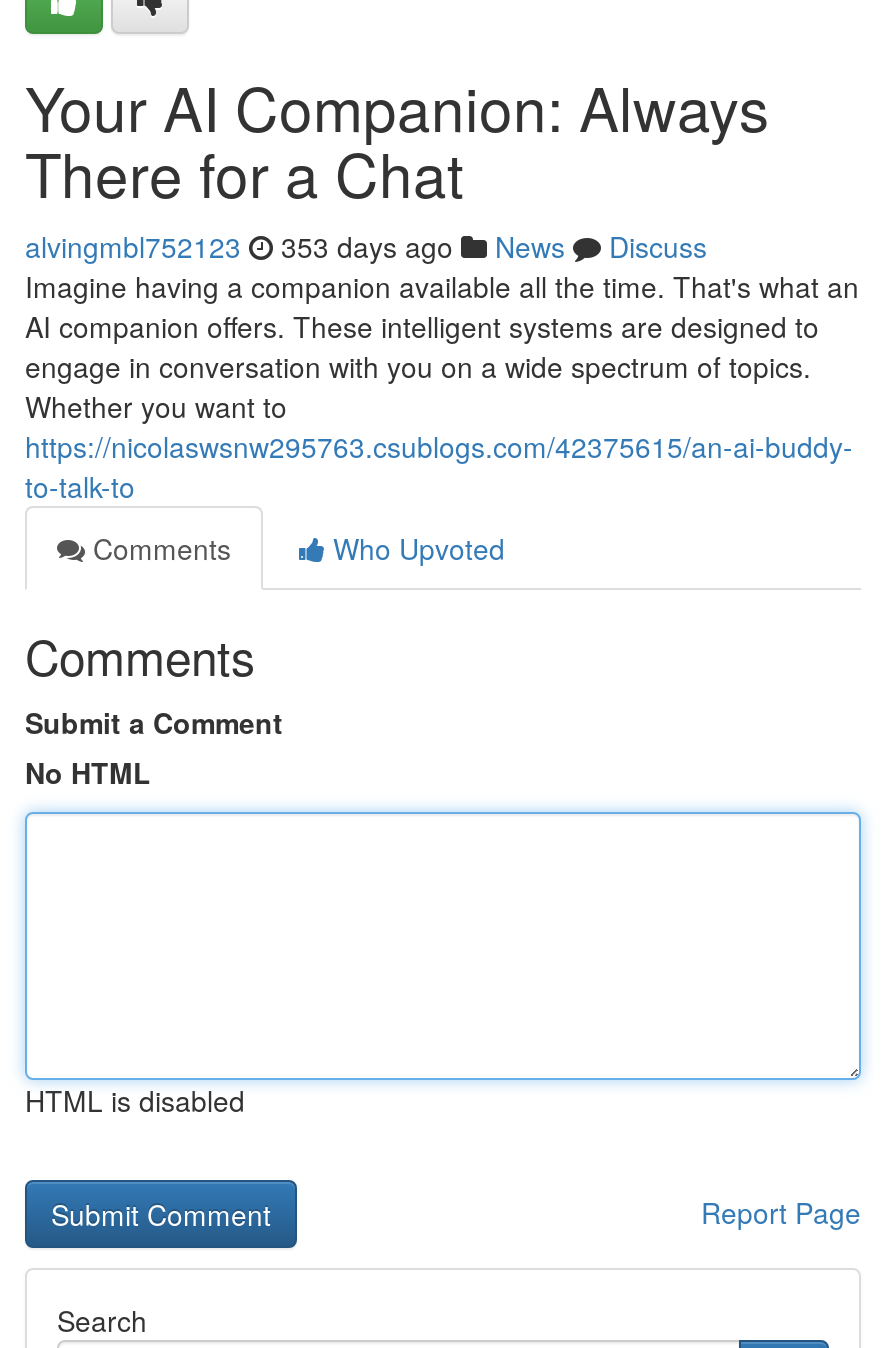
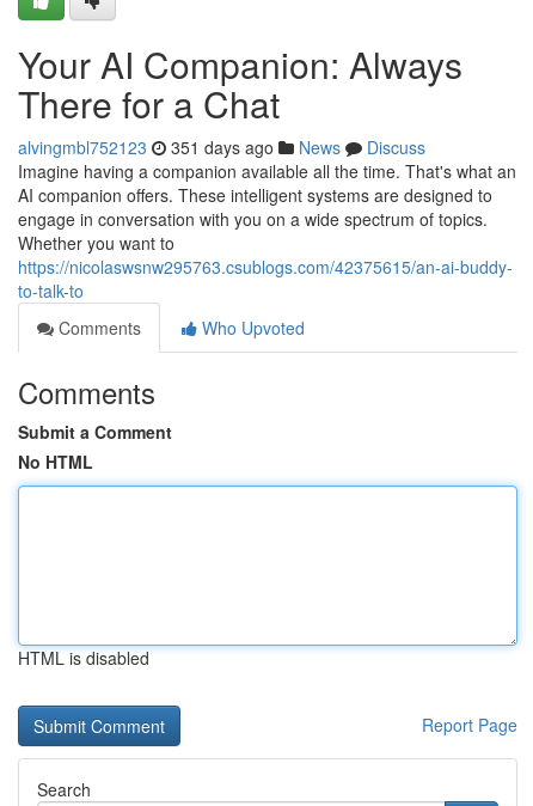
[25,226,707,266] alvingmbl752123 353 days ago News Discuss -> [18,135,425,159] alvingmbl752123 351 days ago News Discuss

